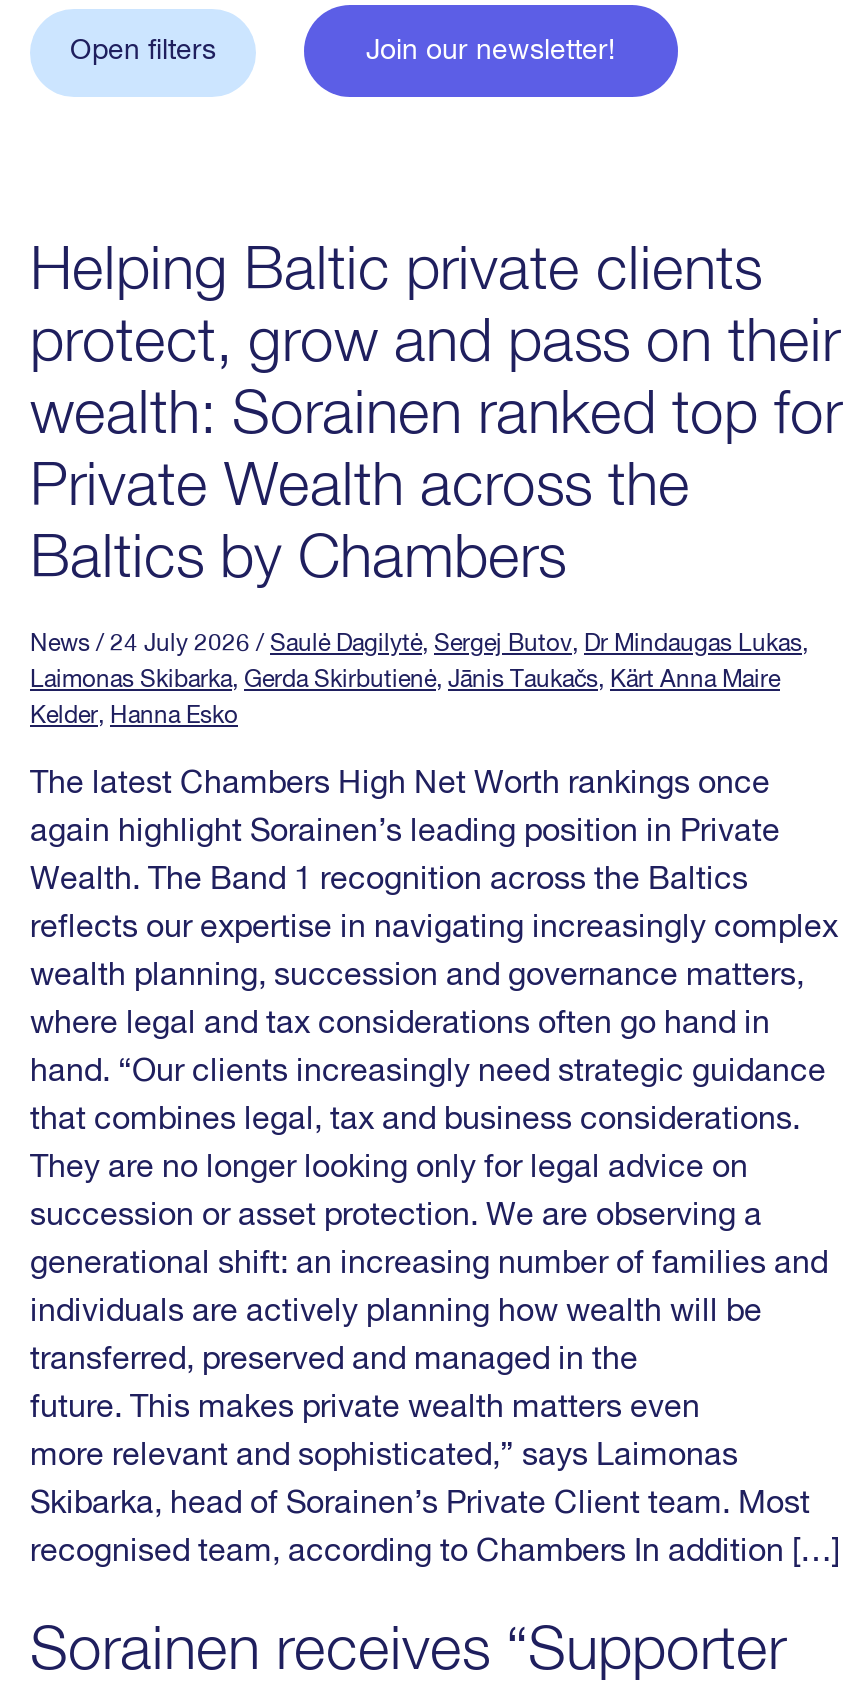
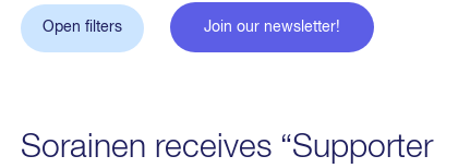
[30,243,842,1569] Helping Baltic private clients | protect, grow and pass on their | wealth: Sorainen ranked top for | Private Wealth across the | Baltics by Chambers | News / 24 July 2026 / Saulė Dagilytė, Sergej Butov, Dr Mindaugas Lukas, | Laimonas Skibarka, Gerda Skirbutienė, Jānis Taukačs, Kärt Anna Maire | Kelder, Hanna Esko | The latest Chambers High Net Worth rankings once | again highlight Sorainen’s leading position in Private | Wealth. The Band 1 recognition across the Baltics | reflects our expertise in navigating increasingly complex | wealth planning, succession and governance matters, | where legal and tax considerations often go hand in | hand. “Our clients increasingly need strategic guidance | that combines legal, tax and business considerations. | They are no longer looking only for legal advice on | succession or asset protection. We are observing a | generational shift: an increasing number of families and | individuals are actively planning how wealth will be | transferred, preserved and managed in the | future. This makes private wealth matters even | more relevant and sophisticated,” says Laimonas | Skibarka, head of Sorainen’s Private Client team. Most | recognised team, according to Chambers In addition […] -> none

